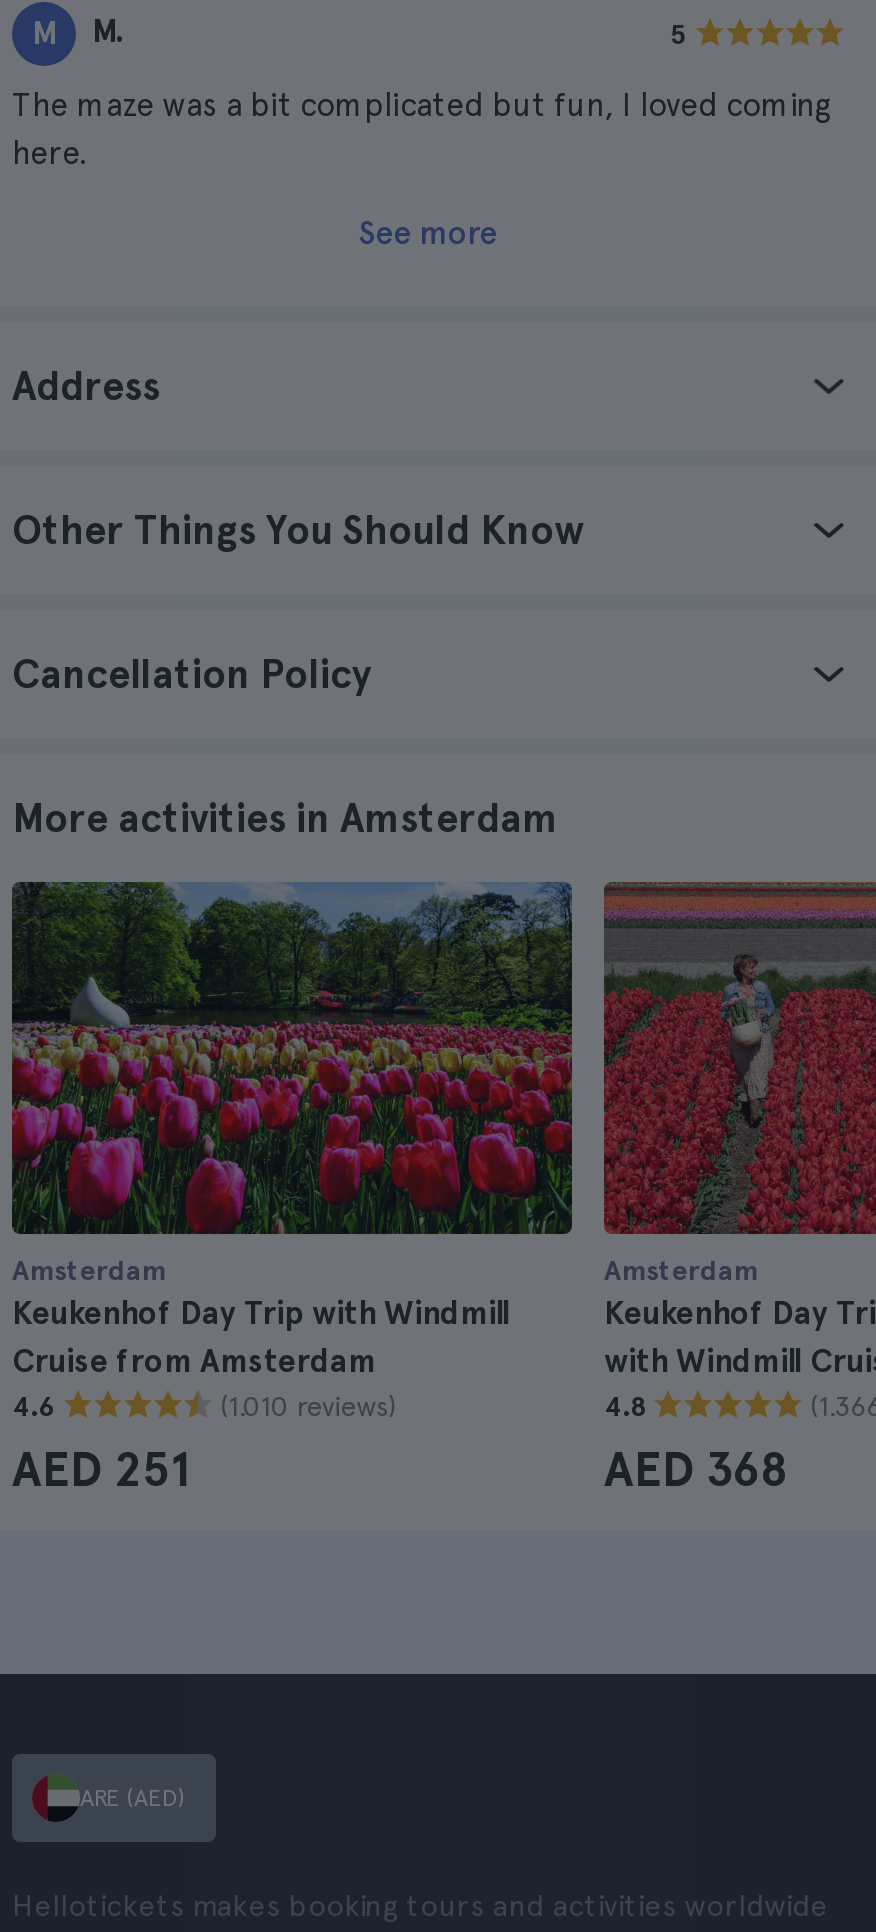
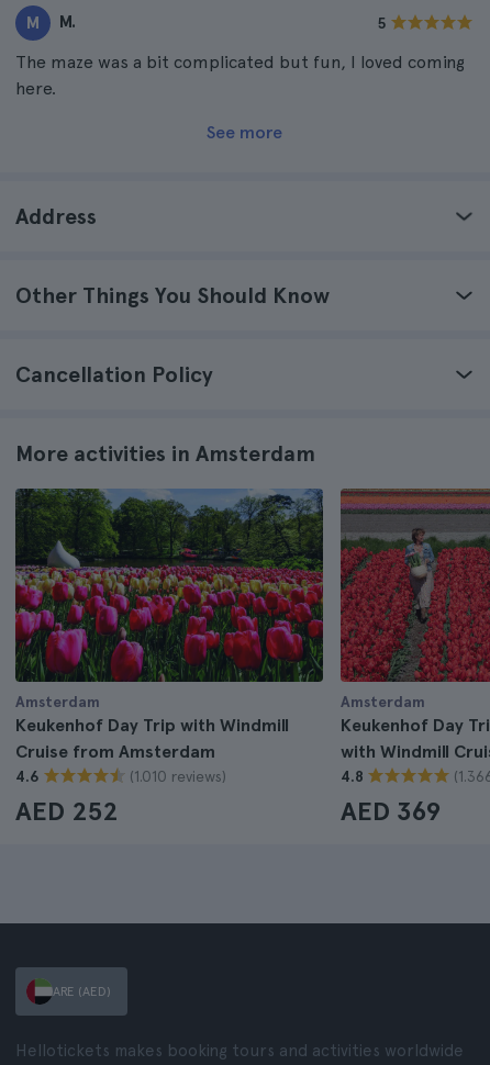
[12,1440,190,1498] AED 251 -> [15,795,119,827] AED 252
[604,1440,790,1498] AED 368 -> [341,795,441,827] AED 369

